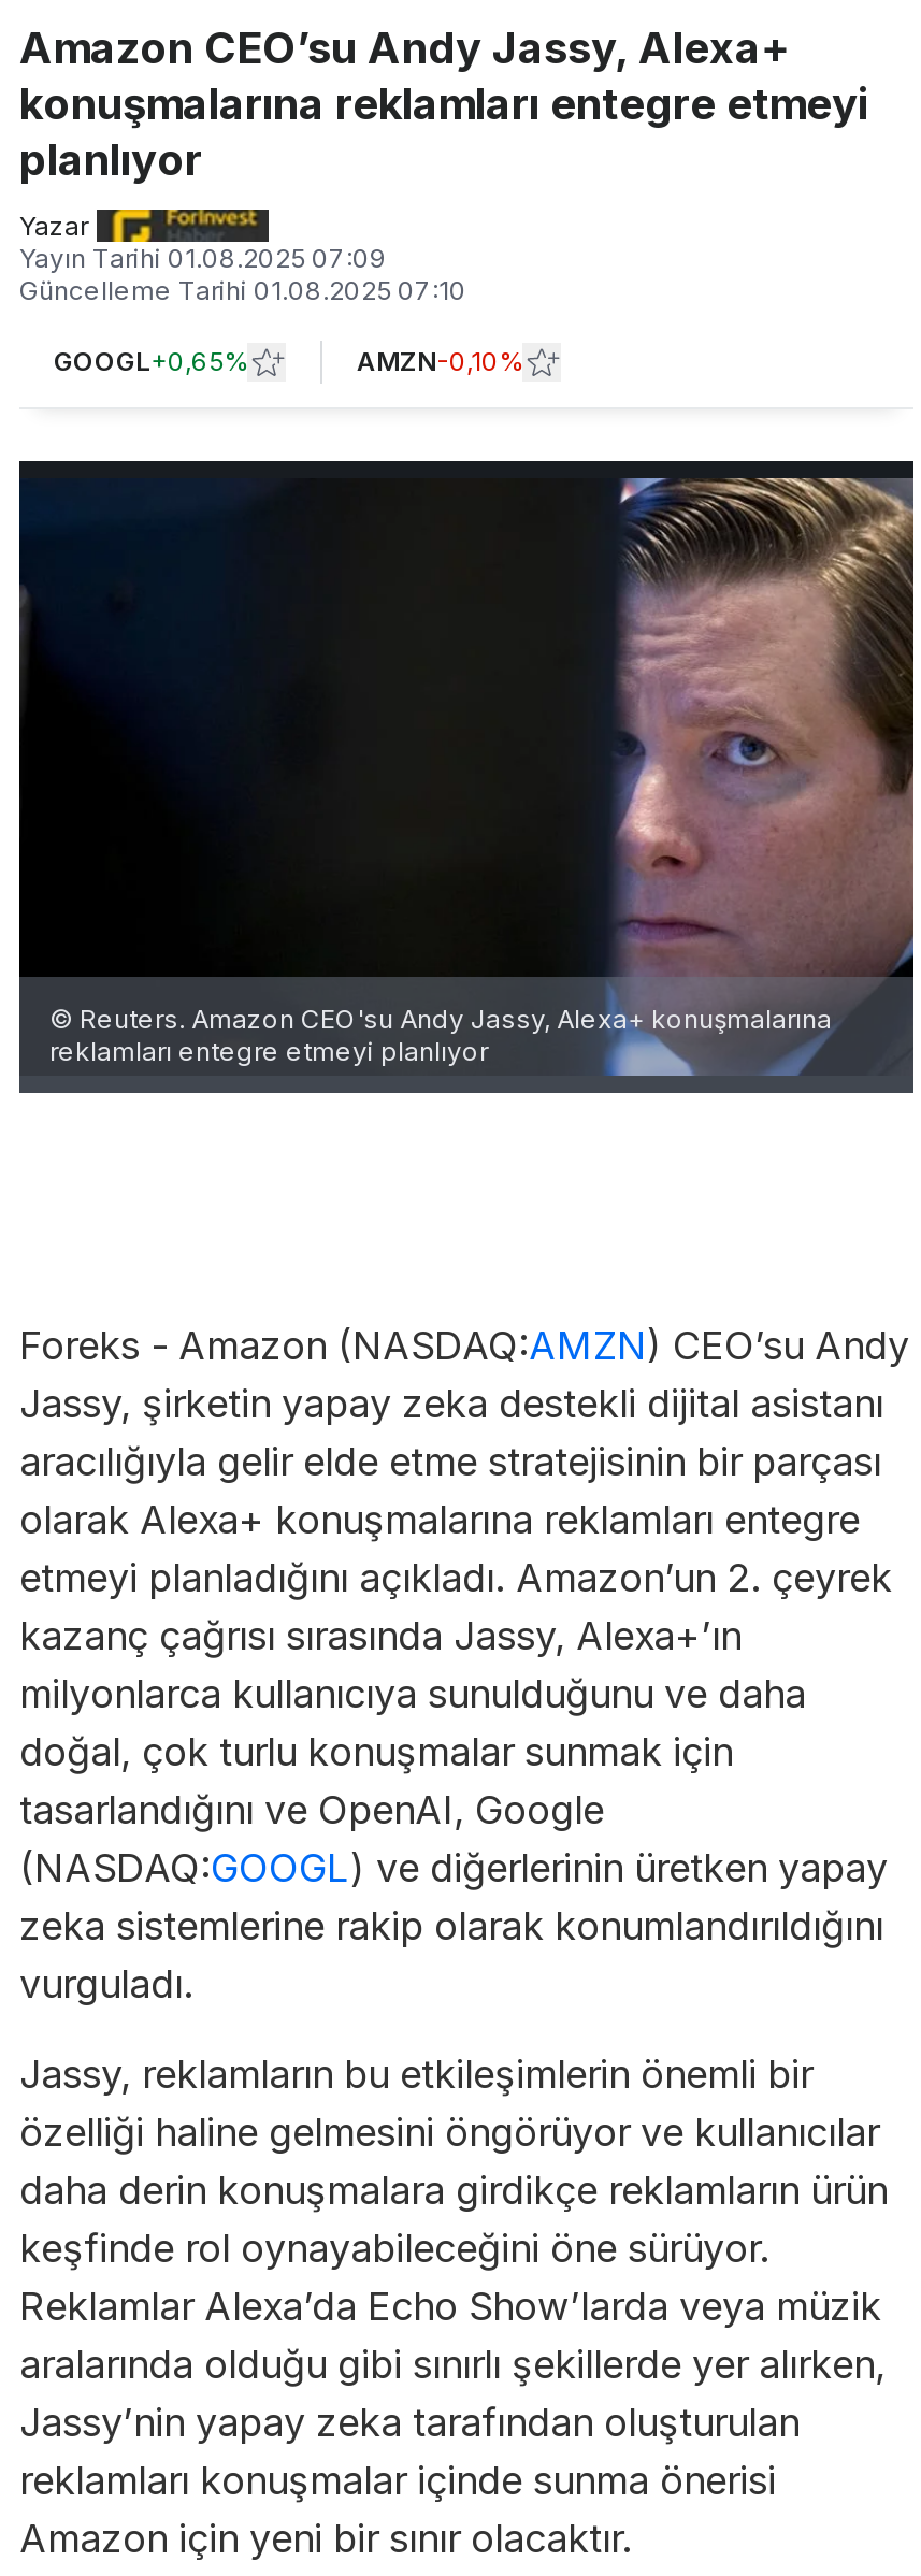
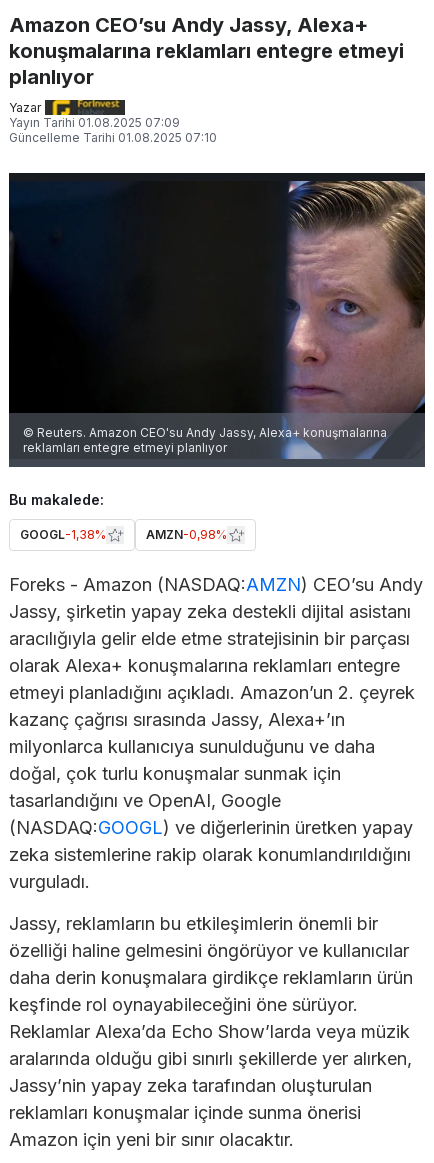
[54,345,522,377] GOOGL+0,65% | AMZN-0,10% -> none
none -> [9,491,227,542] Bu makalede: | GOOGL-1,38% | AMZN-0,98%

